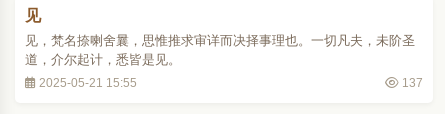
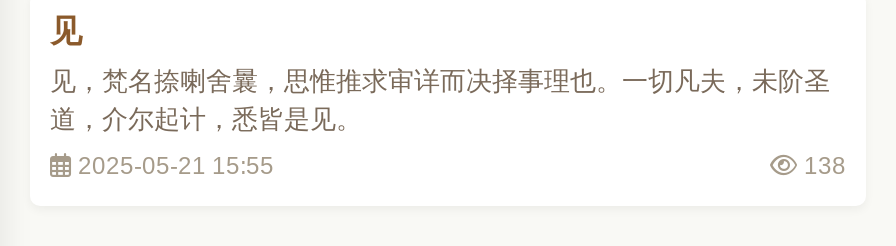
[399,76,423,90] 137 -> [798,152,846,180] 138

